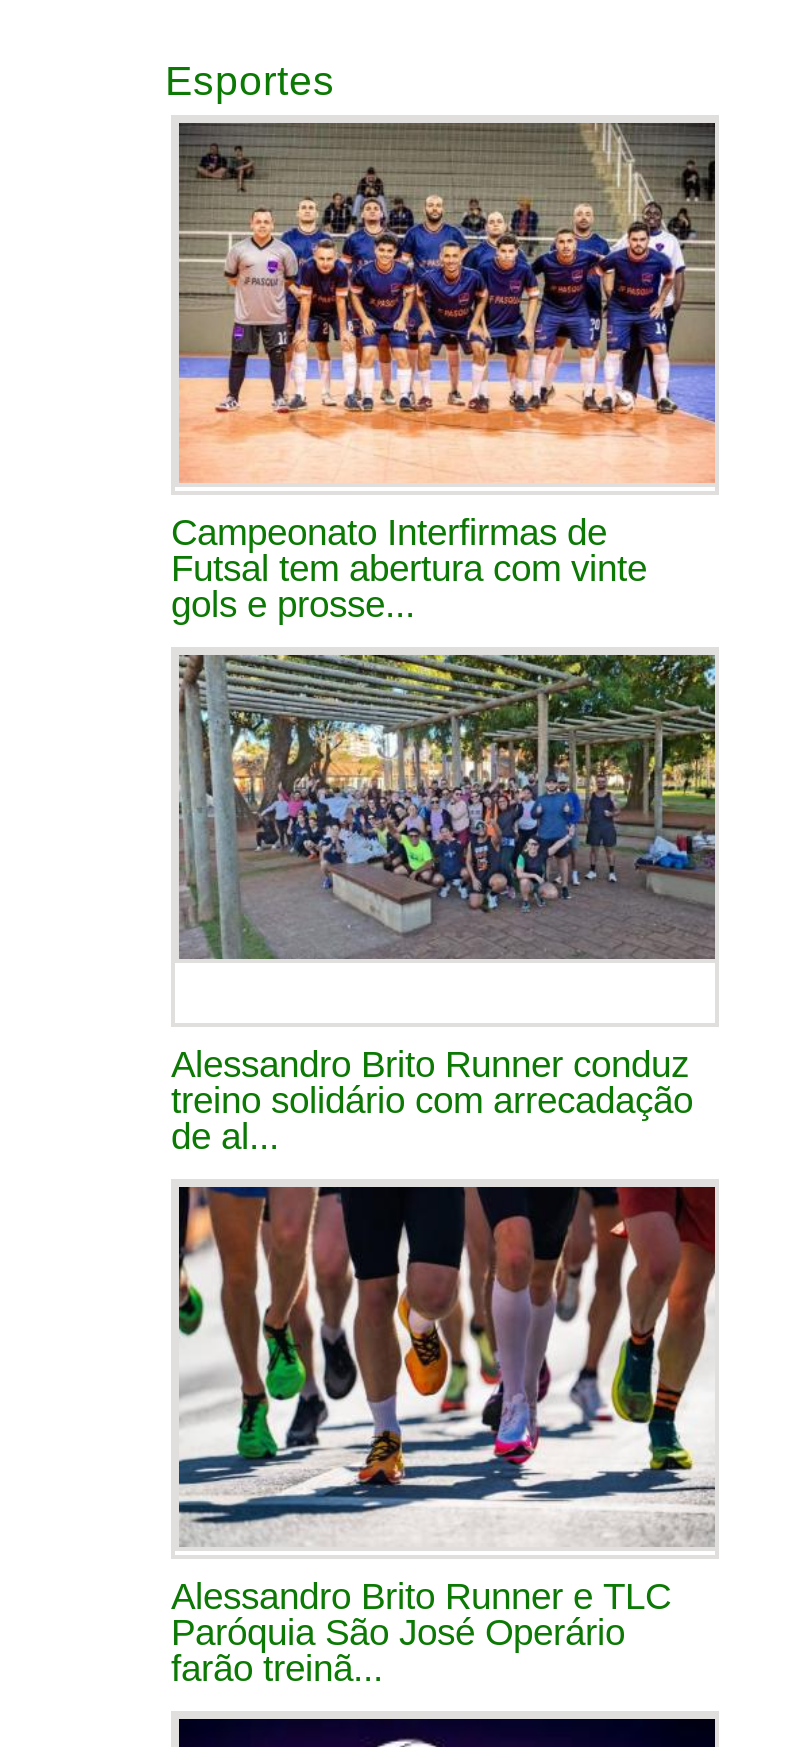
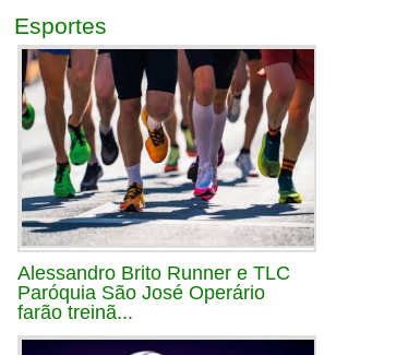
[171,121,717,625] [image] | Campeonato Interfirmas de | Futsal tem abertura com vinte | gols e prosse... -> none
[171,653,717,1157] [image] | Alessandro Brito Runner conduz | treino solidário com arrecadação | de al... -> none

